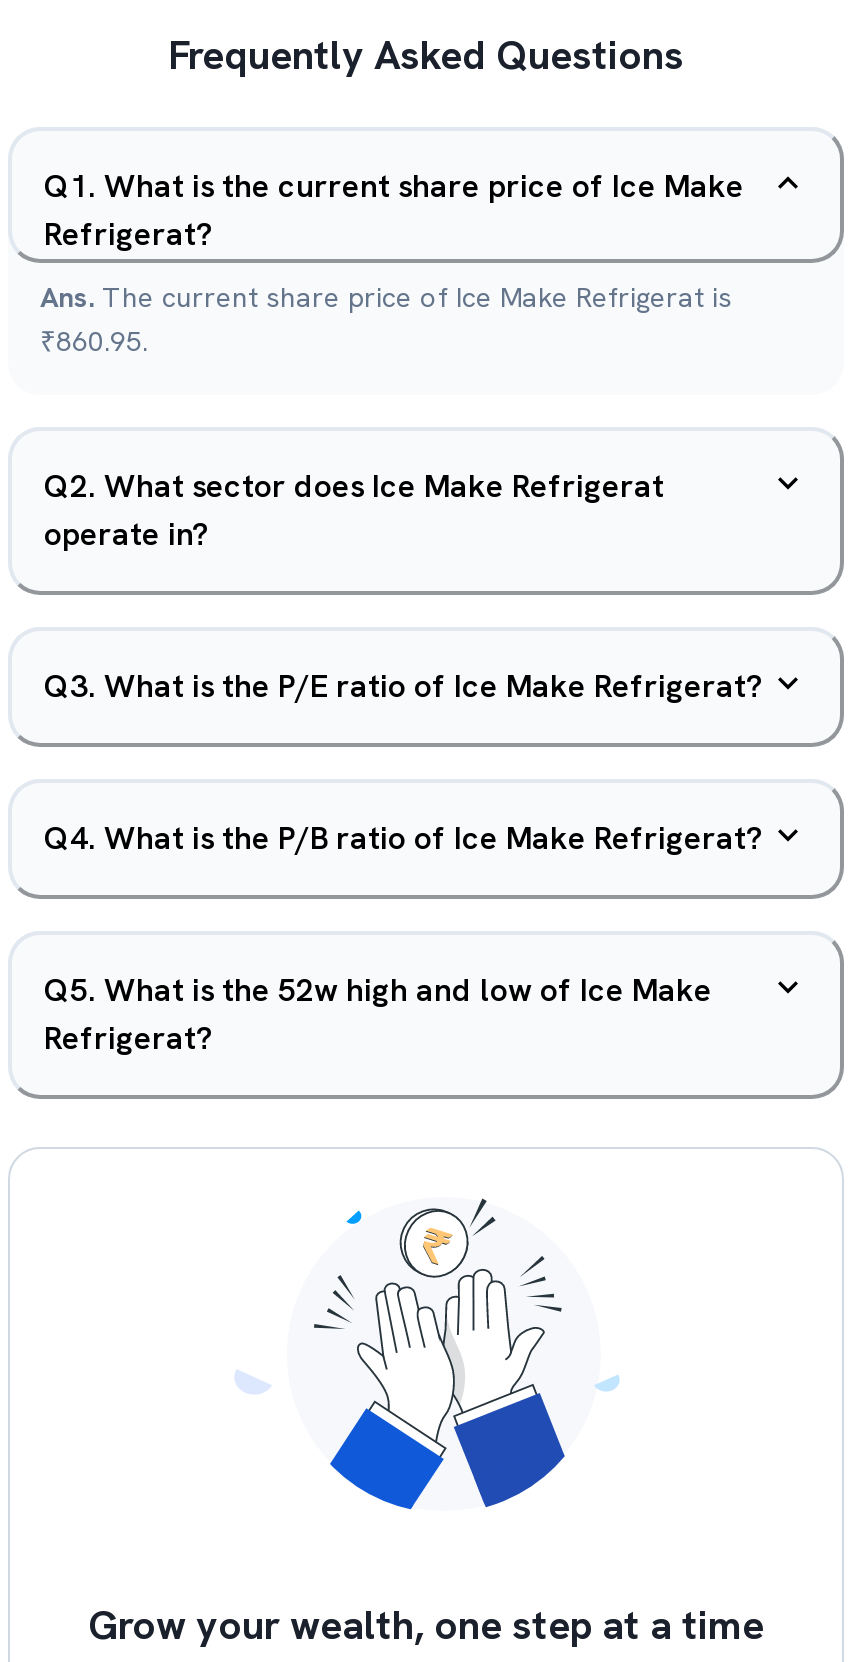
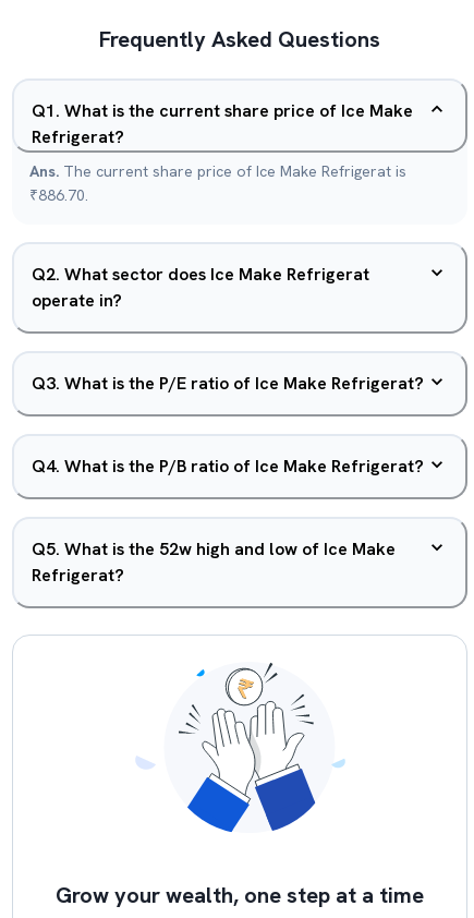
[40,323,148,359] ₹860.95. -> [29,185,88,205] ₹886.70.

